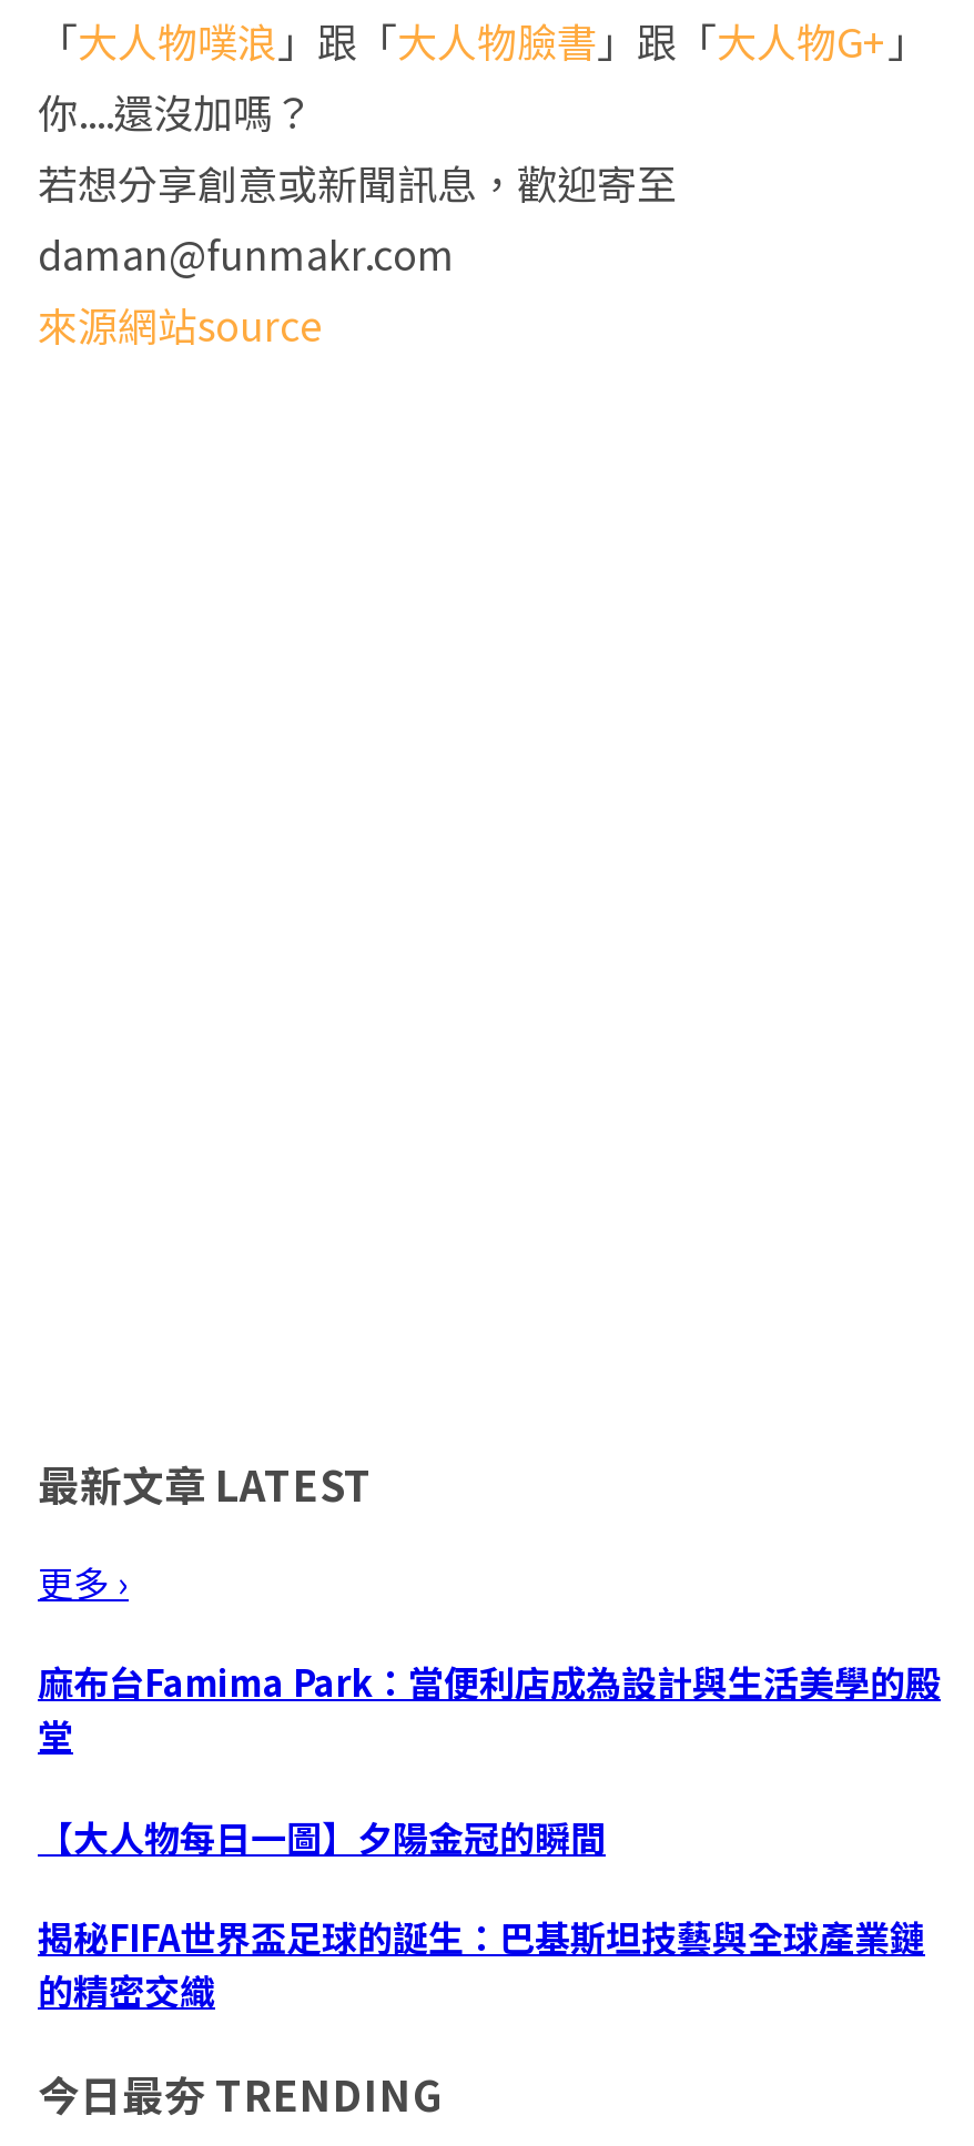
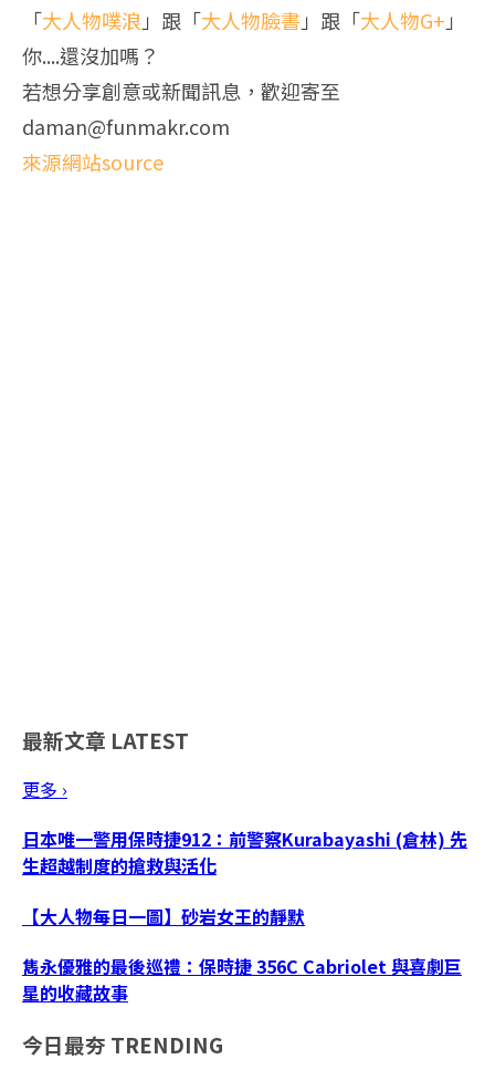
[38,1656,941,1762] 麻布台Famima Park：當便利店成為設計與生活美學的殿 | 堂 -> [22,826,467,879] 日本唯一警用保時捷912：前警察Kurabayashi (倉林) 先 | 生超越制度的搶救與活化
[38,1809,606,1863] 【大人物每日一圖】夕陽金冠的瞬間 -> [22,903,305,929] 【大人物每日一圖】砂岩女王的靜默
[38,1910,925,2016] 揭秘FIFA世界盃足球的誕生：巴基斯坦技藝與全球產業鏈 | 的精密交織 -> [22,953,462,1006] 雋永優雅的最後巡禮：保時捷 356C Cabriolet 與喜劇巨 | 星的收藏故事

